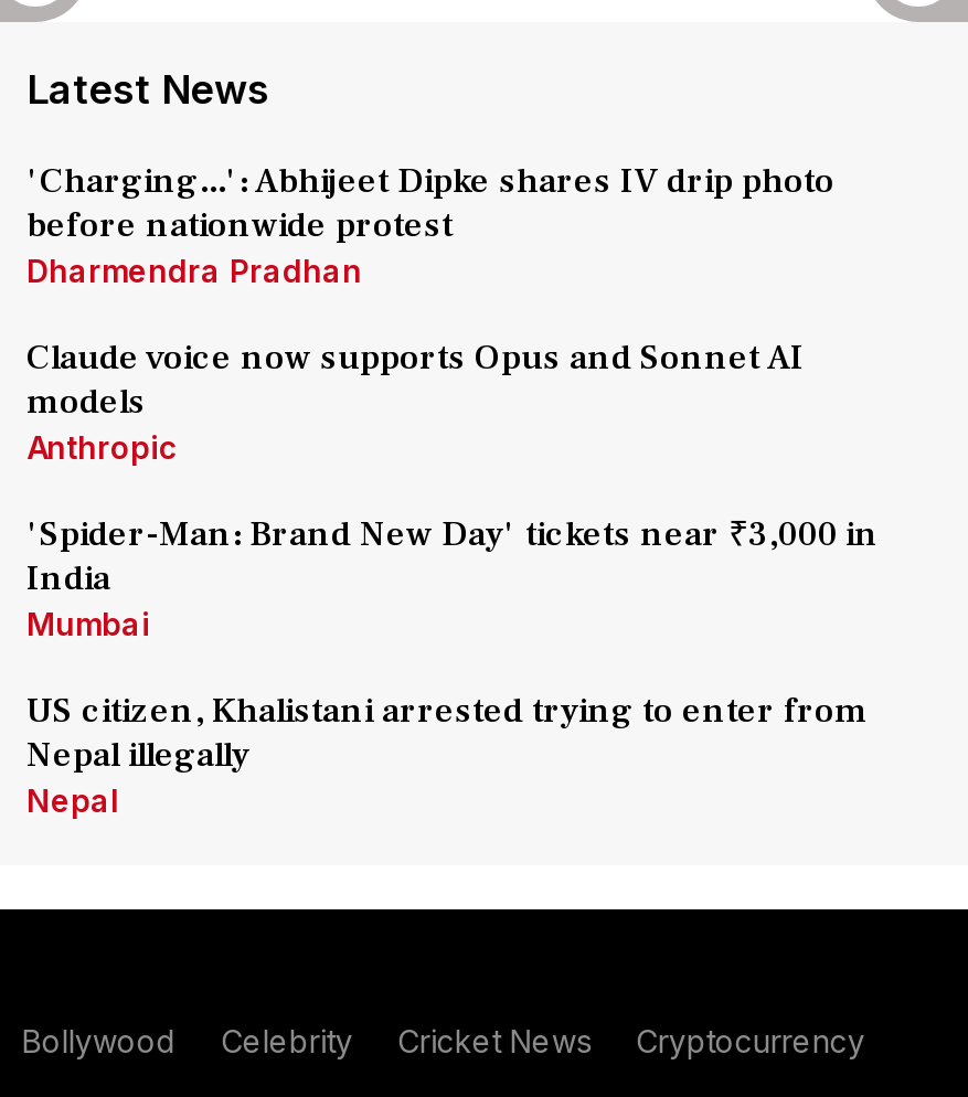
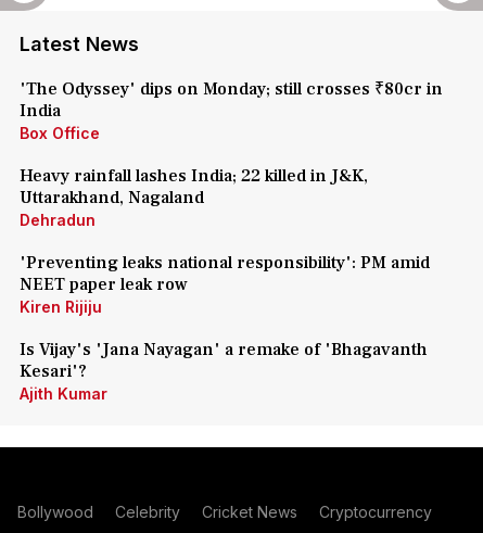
[26,159,879,556] 'Charging...': Abhijeet Dipke shares IV drip photo | before nationwide protest | Dharmendra Pradhan | Claude voice now supports Opus and Sonnet AI | models | Anthropic | 'Spider-Man: Brand New Day' tickets near ₹3,000 in -> [20,78,443,100] 'The Odyssey' dips on Monday; still crosses ₹80cr in
moved [26,556,110,600] -> [20,100,61,122]: India
[26,605,868,819] Mumbai | US citizen, Khalistani arrested trying to enter from | Nepal illegally | Nepal -> [20,124,430,403] Box Office | Heavy rainfall lashes India; 22 killed in J&K, | Uttarakhand, Nagaland | Dehradun | 'Preventing leaks national responsibility': PM amid | NEET paper leak row | Kiren Rijiju | Is Vijay's 'Jana Nayagan' a remake of 'Bhagavanth | Kesari'? | Ajith Kumar

